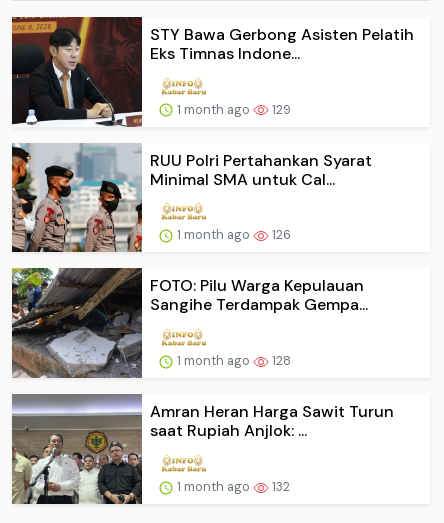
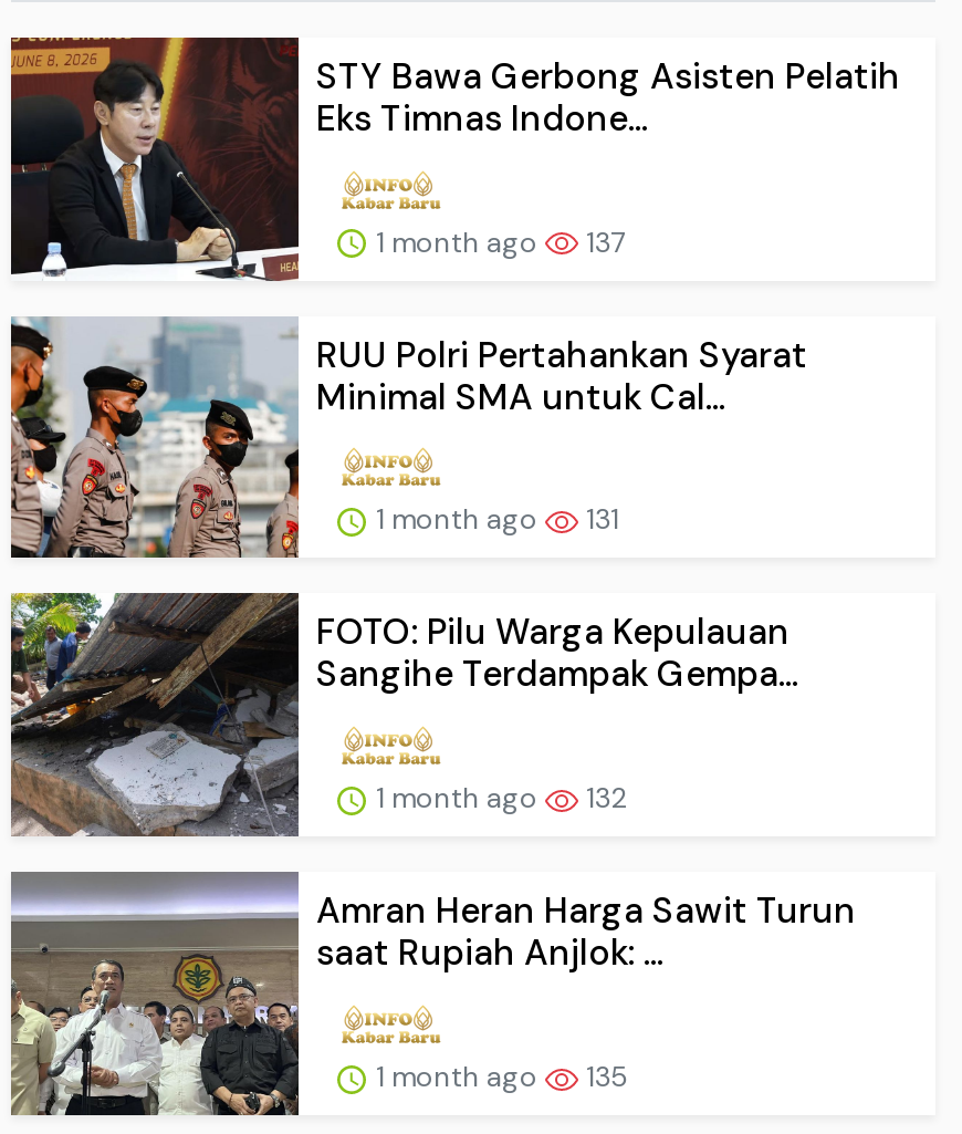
[174,101,291,118] 1 month ago 129 -> [369,223,626,260] 1 month ago 137
[174,226,291,243] 1 month ago 126 -> [369,501,619,538] 1 month ago 131
[174,352,291,369] 1 month ago 128 -> [369,779,626,817] 1 month ago 132
[174,478,290,495] 1 month ago 132 -> [369,1057,628,1095] 1 month ago 135

